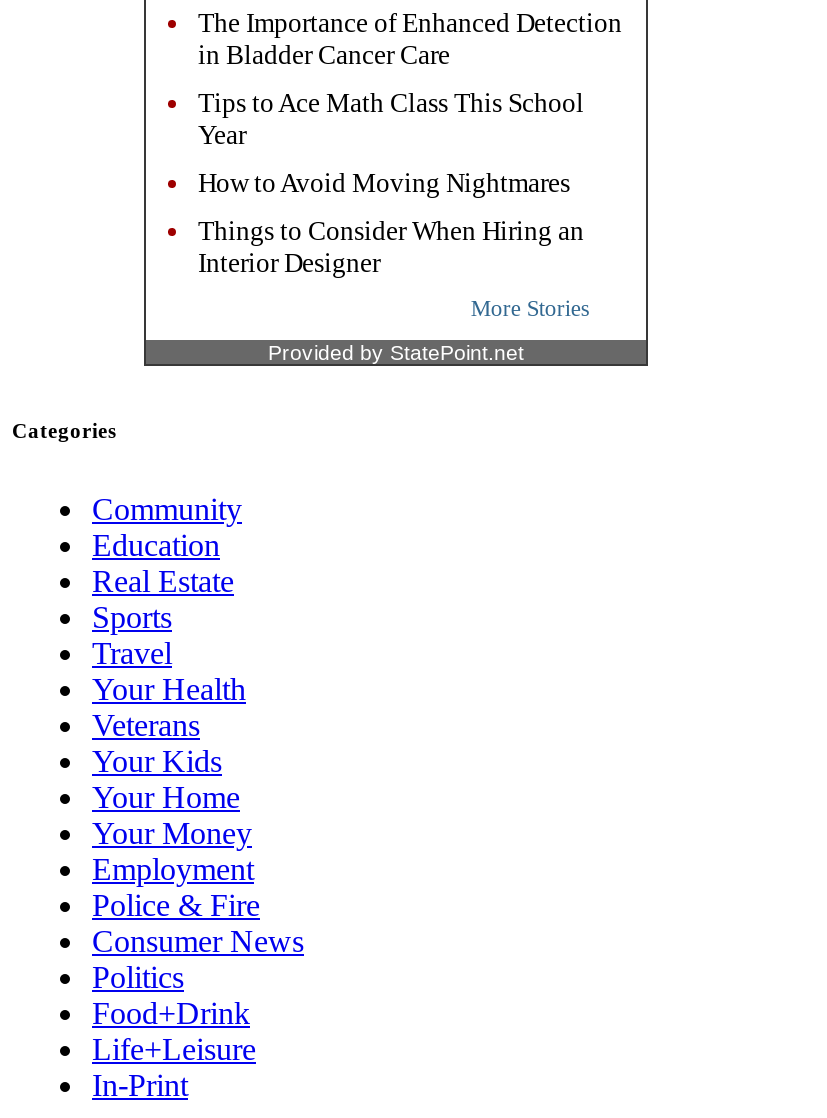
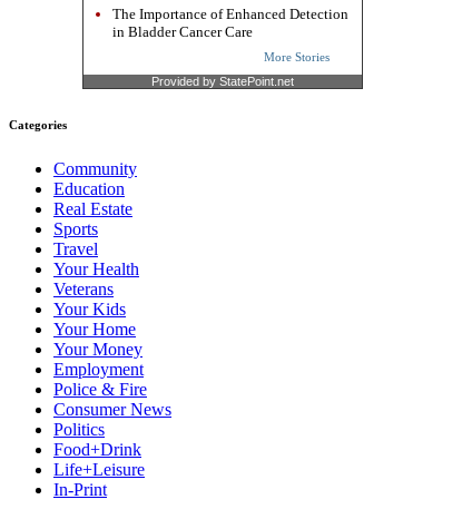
[198,88,584,278] Tips to Ace Math Class This School | Year | How to Avoid Moving Nightmares | Things to Consider When Hiring an | Interior Designer -> none

